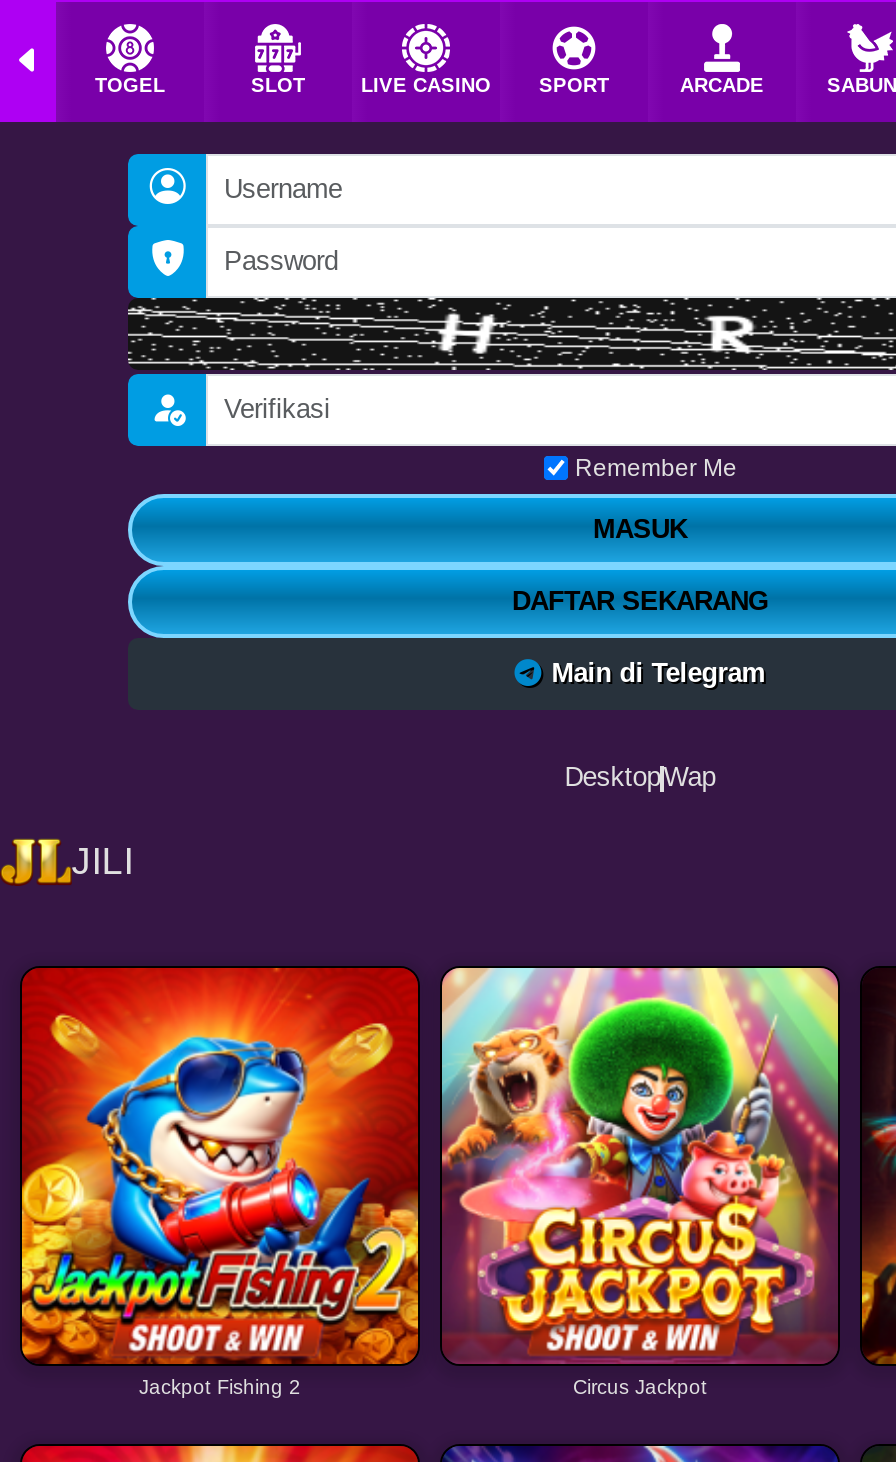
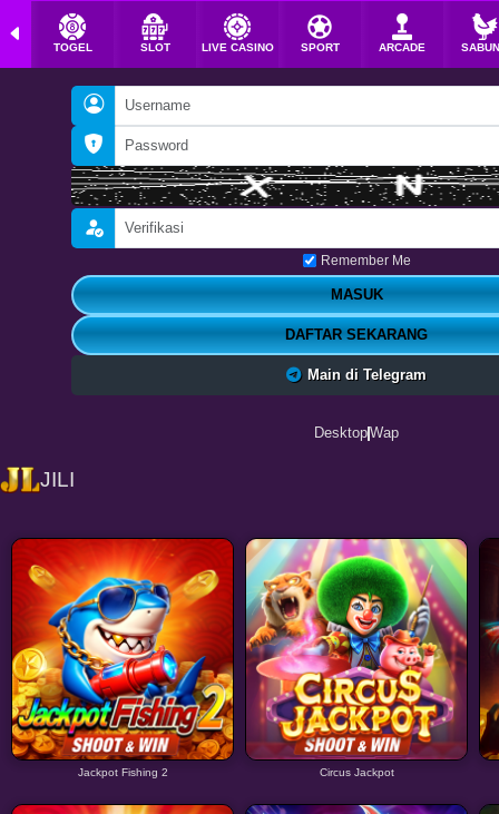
[128,298,890,370] [image] -> [70,165,496,207] [image]

